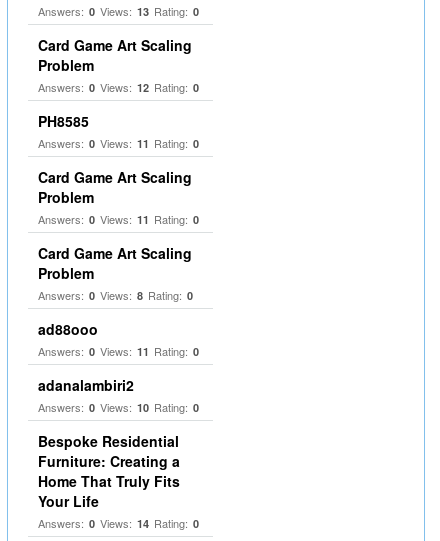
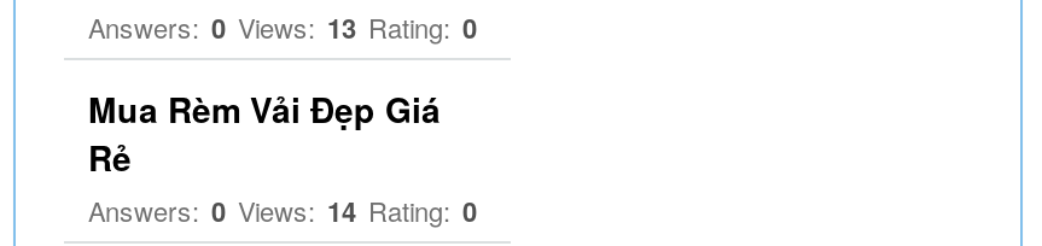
[38,35,199,511] Card Game Art Scaling | Problem | Answers: 0 Views: 12 Rating: 0 | PH8585 | Answers: 0 Views: 11 Rating: 0 | Card Game Art Scaling | Problem | Answers: 0 Views: 11 Rating: 0 | Card Game Art Scaling | Problem | Answers: 0 Views: 8 Rating: 0 | ad88ooo | Answers: 0 Views: 11 Rating: 0 | adanalambiri2 | Answers: 0 Views: 10 Rating: 0 | Bespoke Residential | Furniture: Creating a | Home That Truly Fits | Your Life -> [88,84,441,181] Mua Rèm Vải Đẹp Giá | Rẻ

